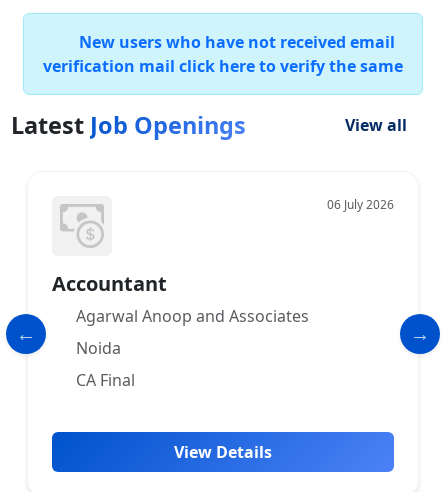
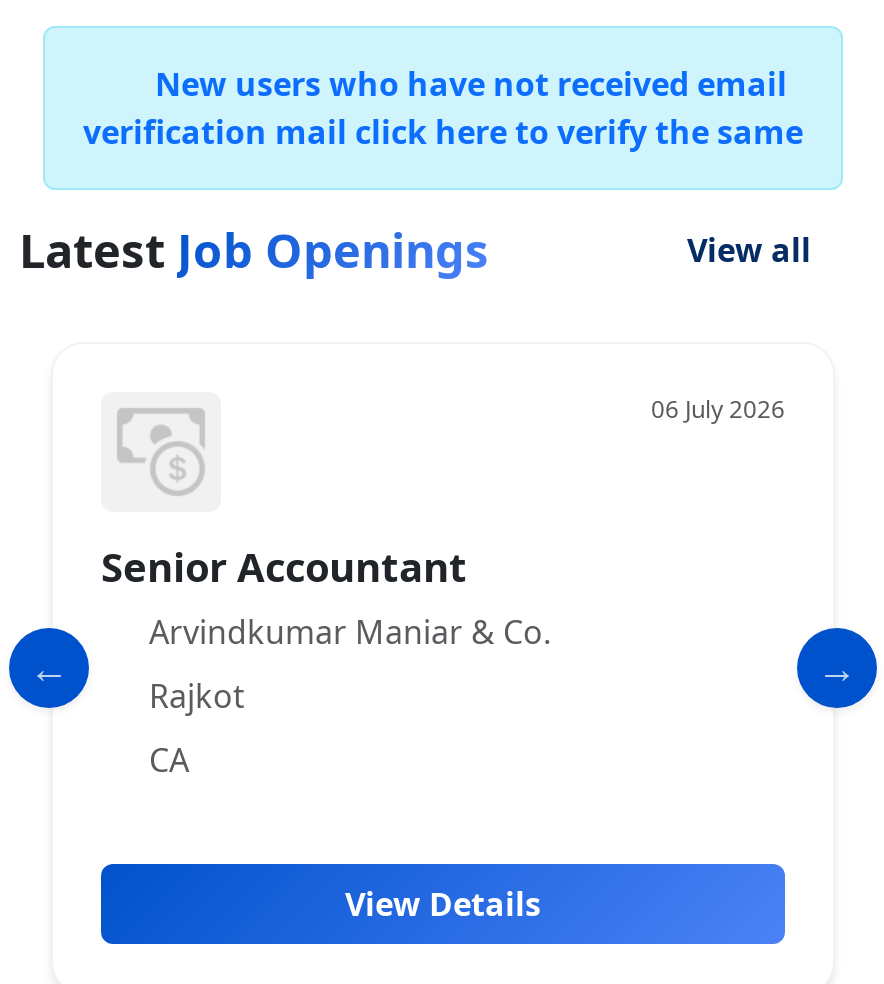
[52,270,309,327] Accountant | Agarwal Anoop and Associates -> [101,540,551,654] Senior Accountant | Arvindkumar Maniar & Co.
[76,337,121,359] Noida -> [149,674,245,718] Rajkot
[76,369,135,391] CA Final -> [149,738,189,782] CA

